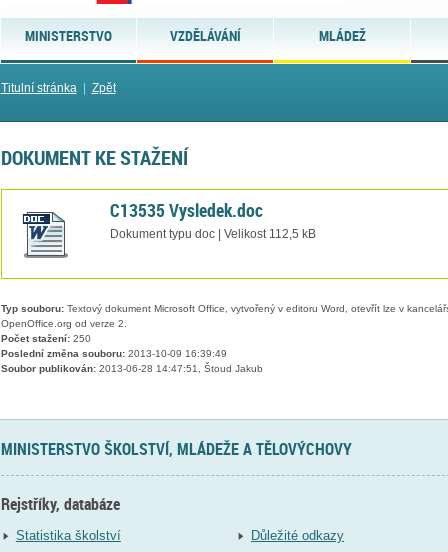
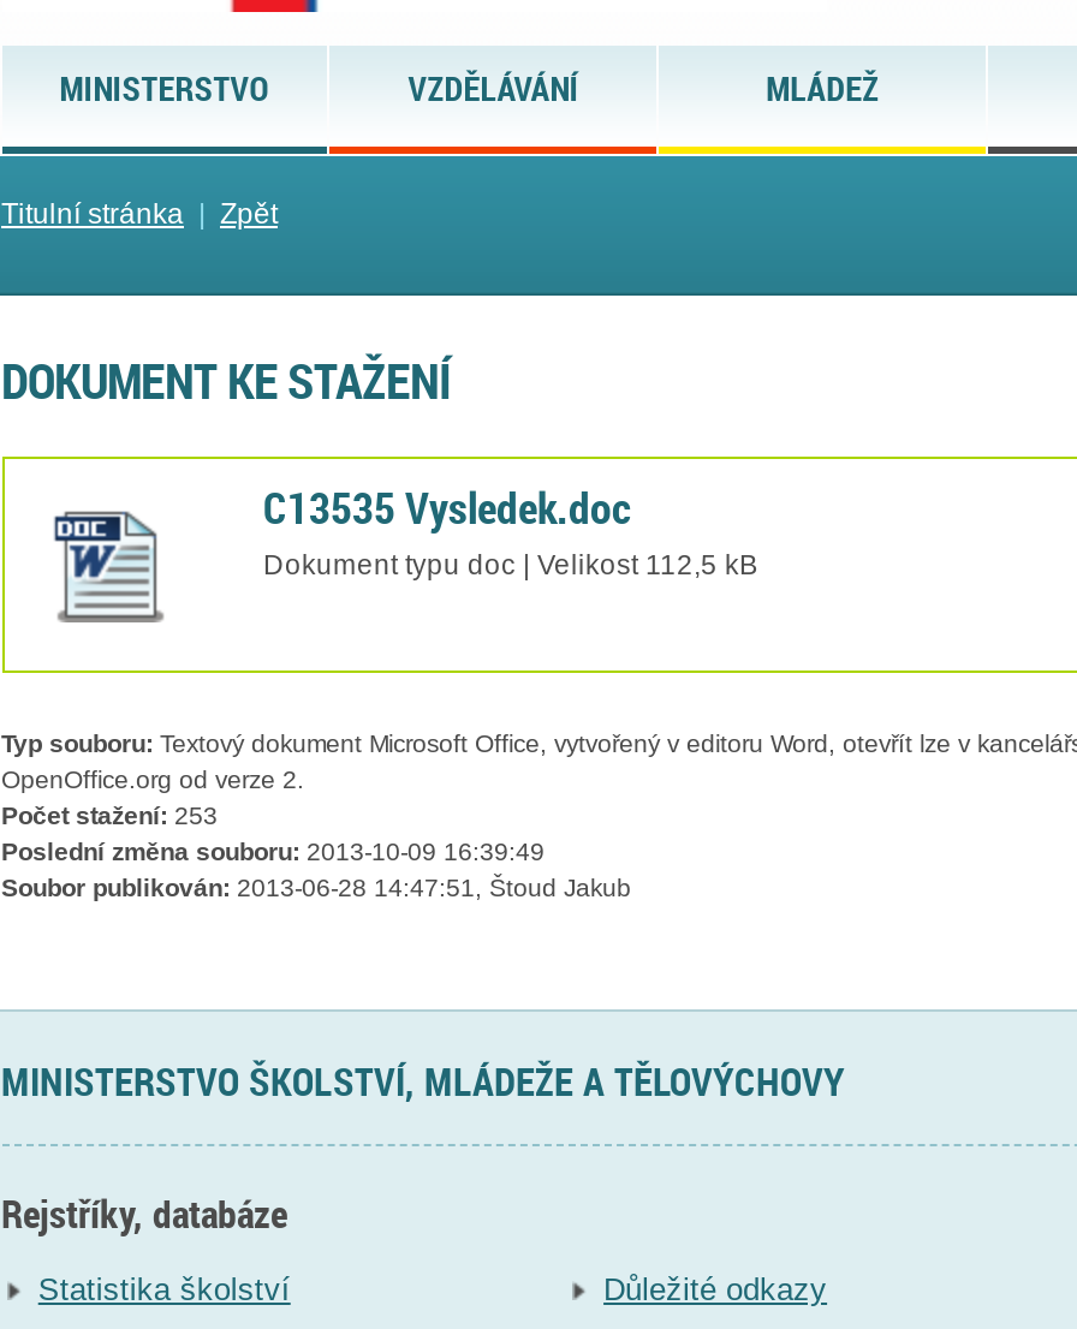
[0,333,90,344] Počet stažení: 250 -> [1,804,218,830] Počet stažení: 253

